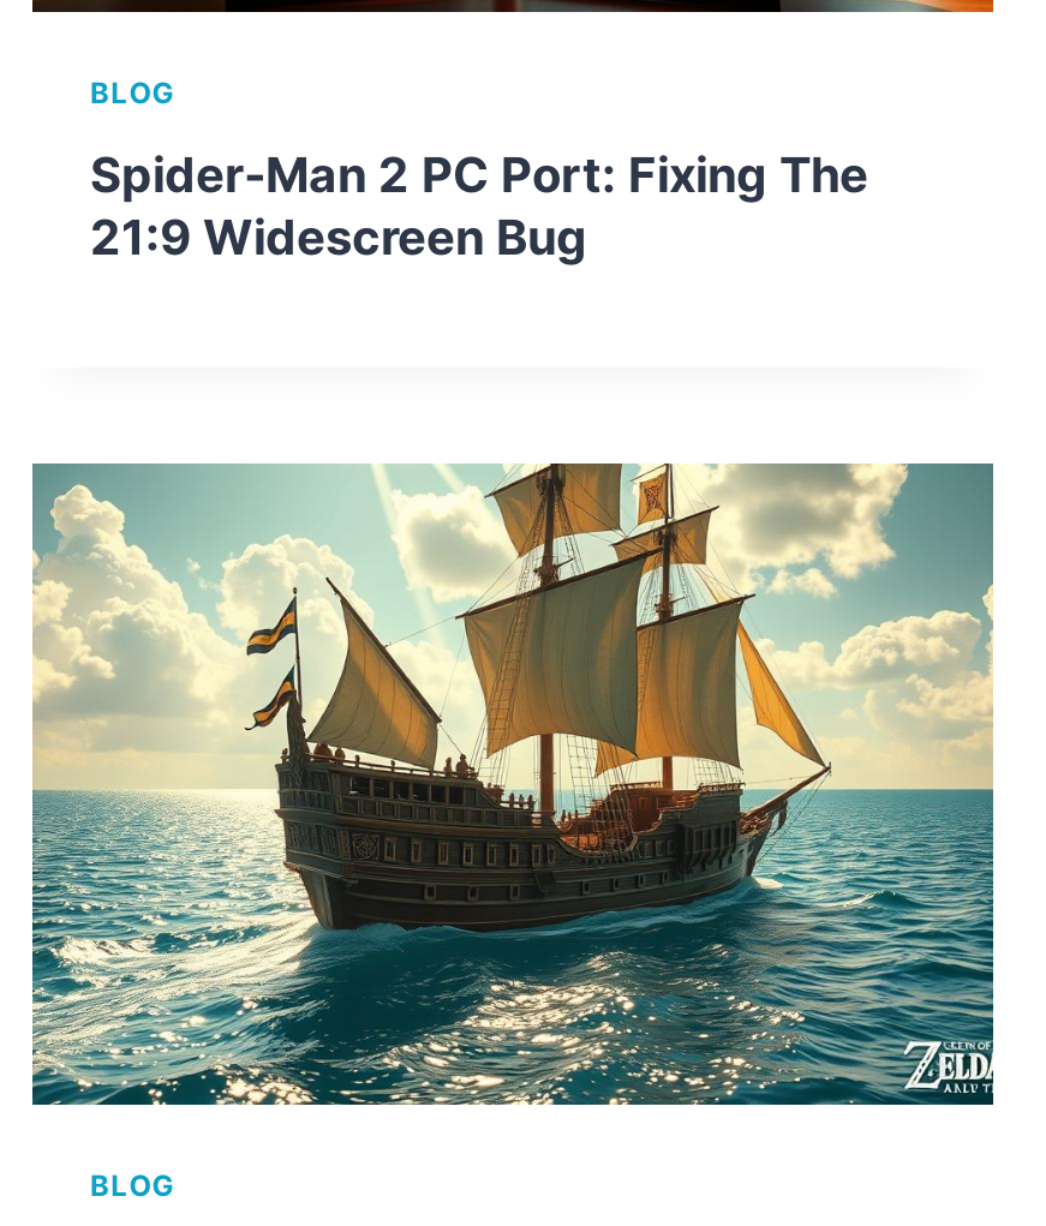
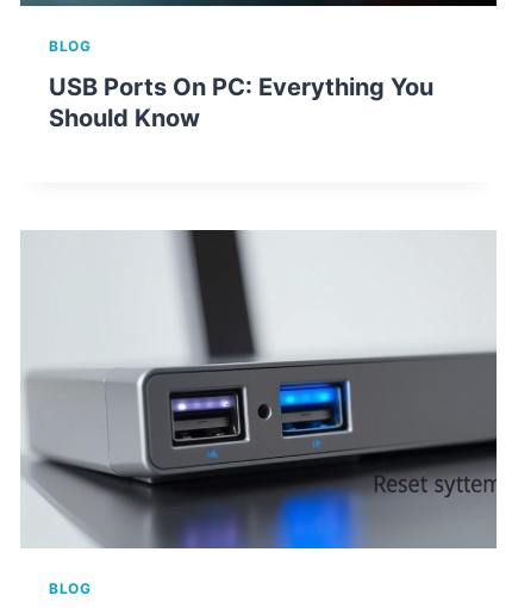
[90,147,868,267] Spider-Man 2 PC Port: Fixing The | 21:9 Widescreen Bug -> [49,73,433,132] USB Ports On PC: Everything You | Should Know
[30,461,996,1107] [image] -> [20,229,498,550] [image]

